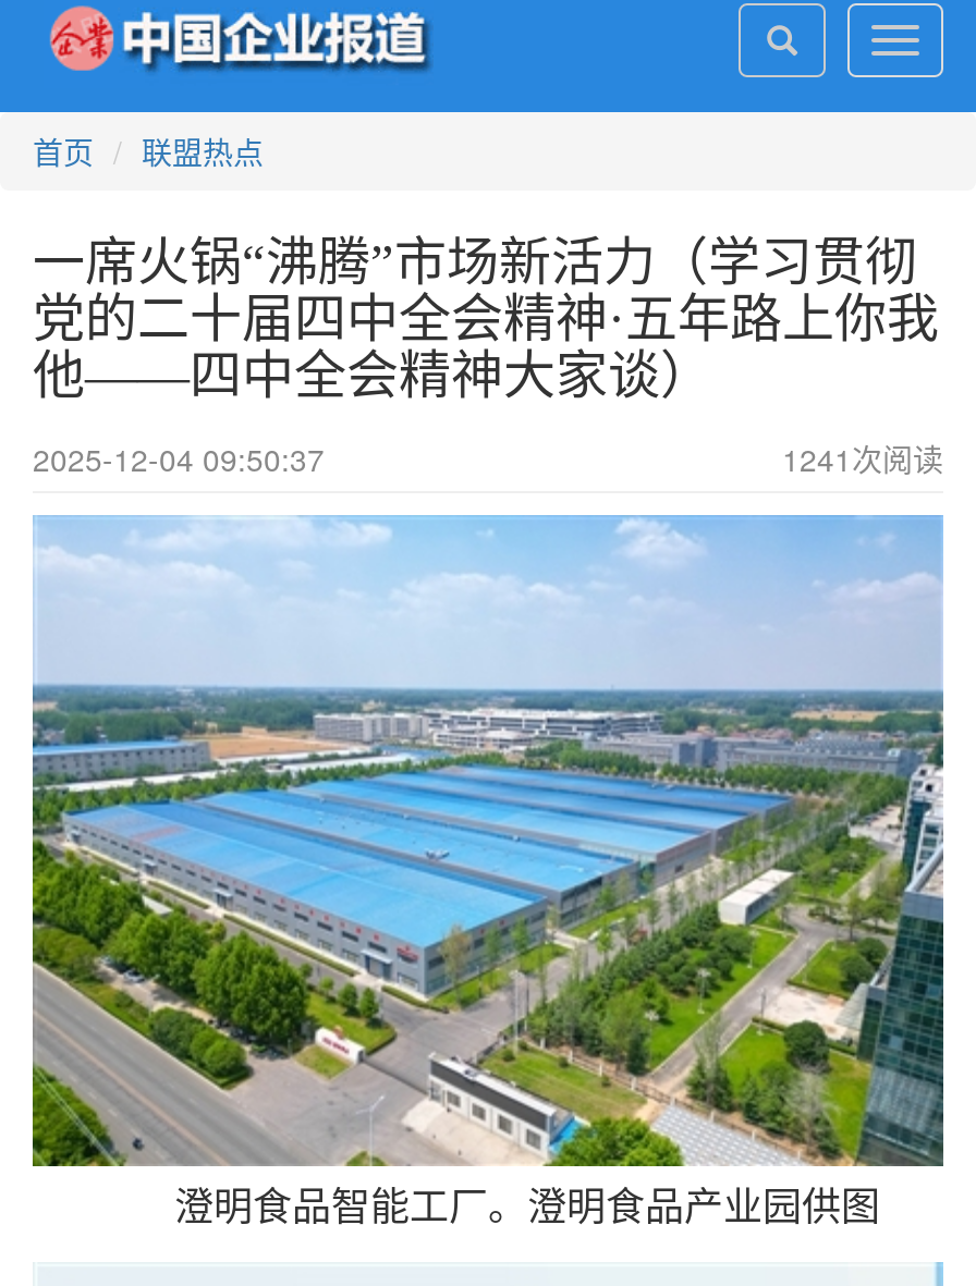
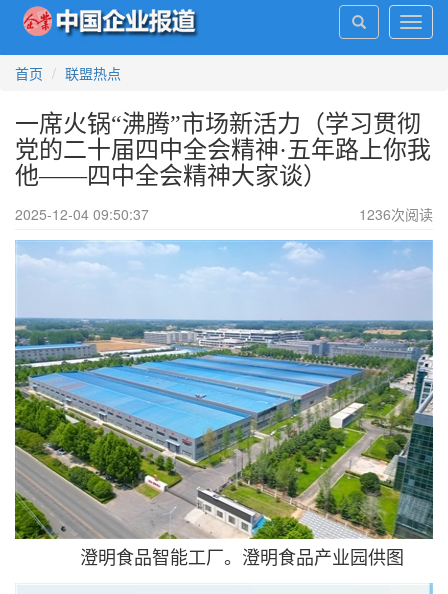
[782,437,943,480] 1241次阅读 -> [359,204,433,224] 1236次阅读

